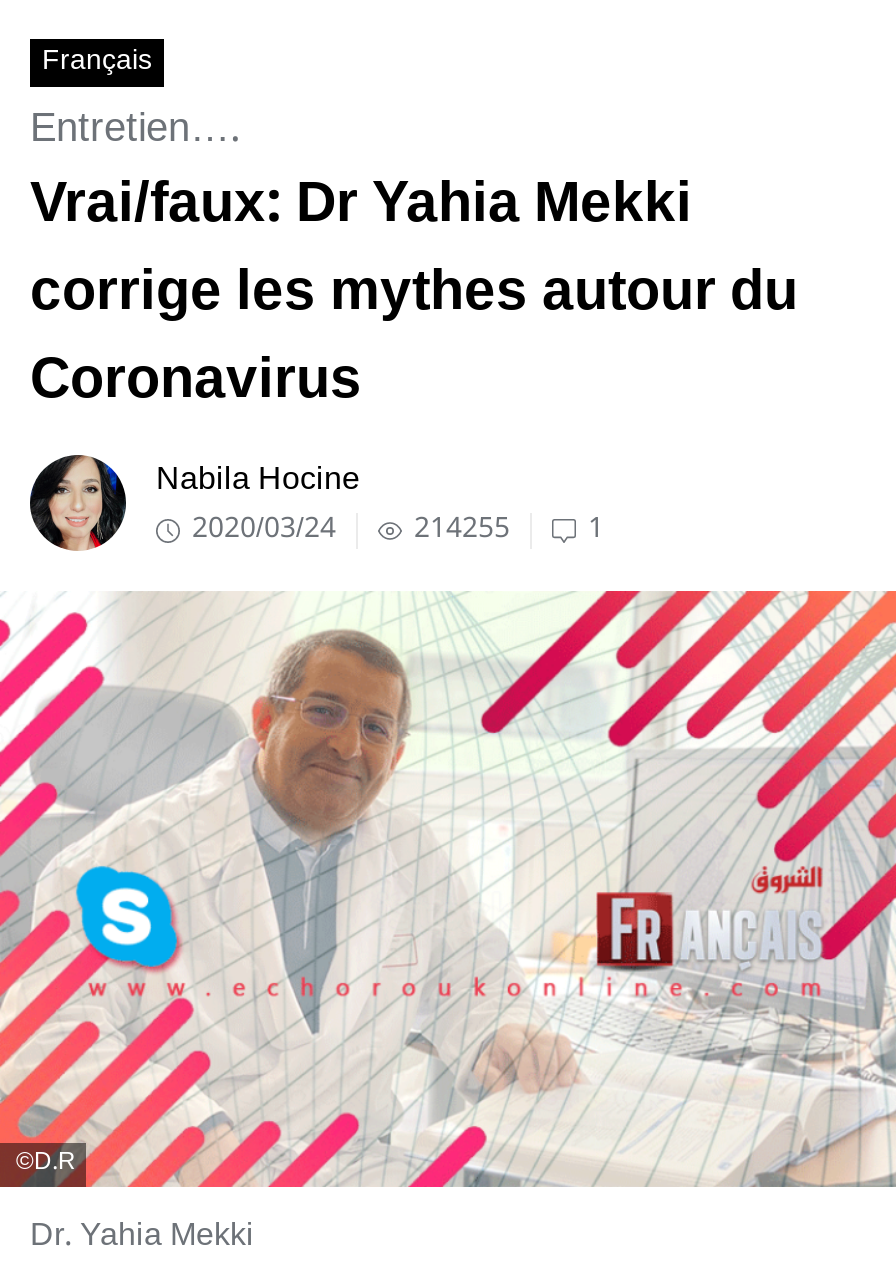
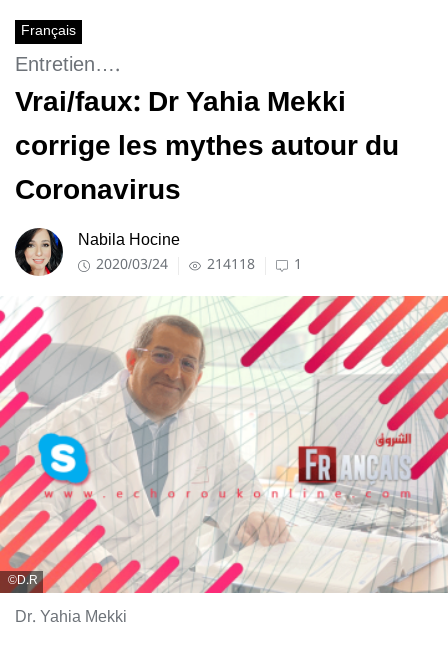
[192,499,604,557] 2020/03/24 214255 1 -> [96,250,302,279] 2020/03/24 214118 1

